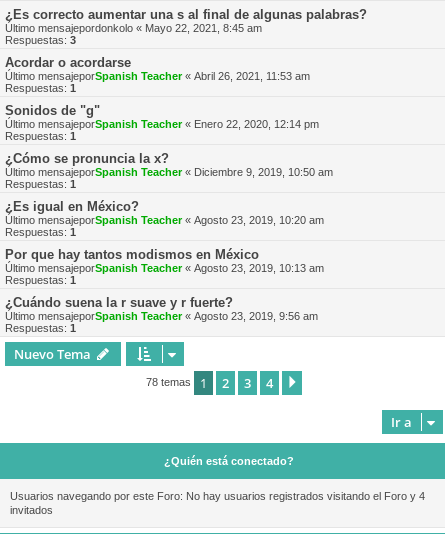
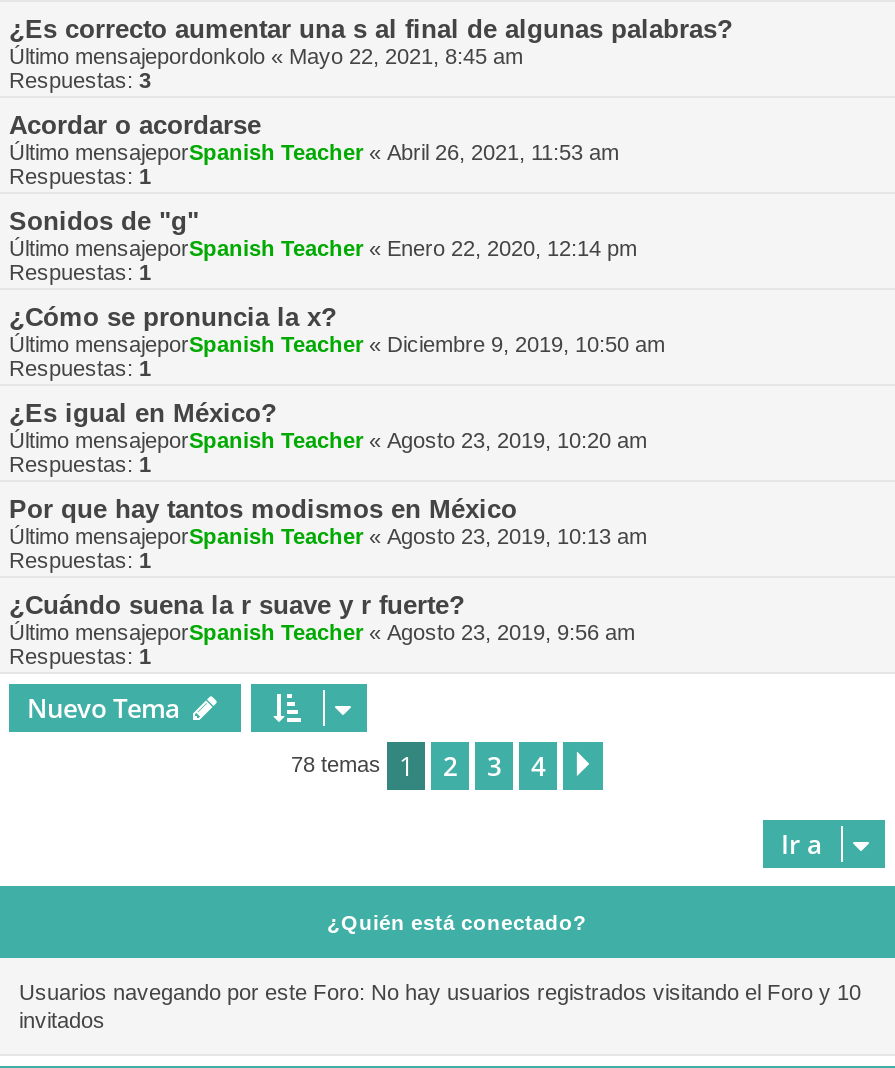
[10,490,425,502] Usuarios navegando por este Foro: No hay usuarios registrados visitando el Foro y 4 -> [19,980,861,1004] Usuarios navegando por este Foro: No hay usuarios registrados visitando el Foro y 10

